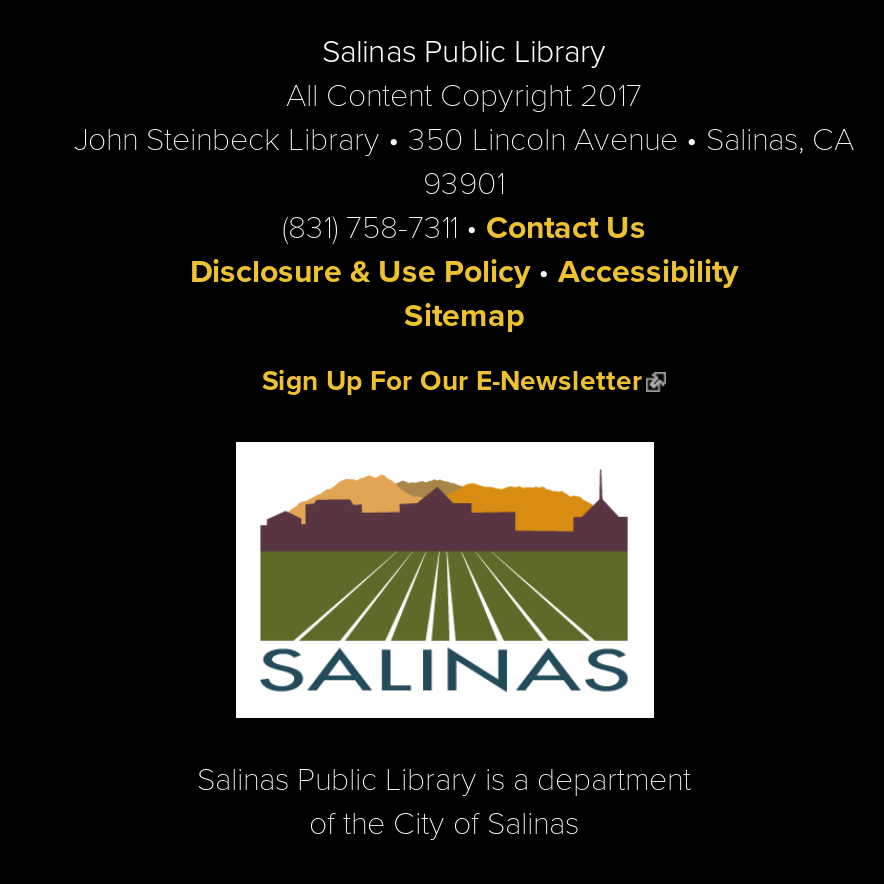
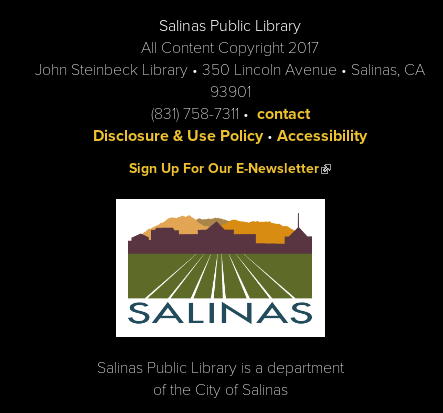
[282,209,646,249] (831) 758-7311 • Contact Us -> [150,104,309,124] (831) 758-7311 • contact
[404,297,524,337] Sitemap -> none

